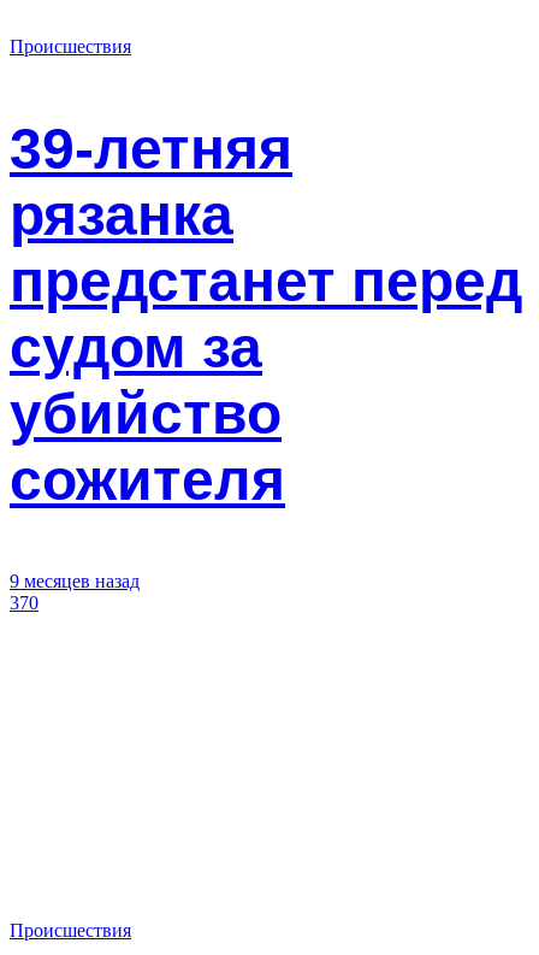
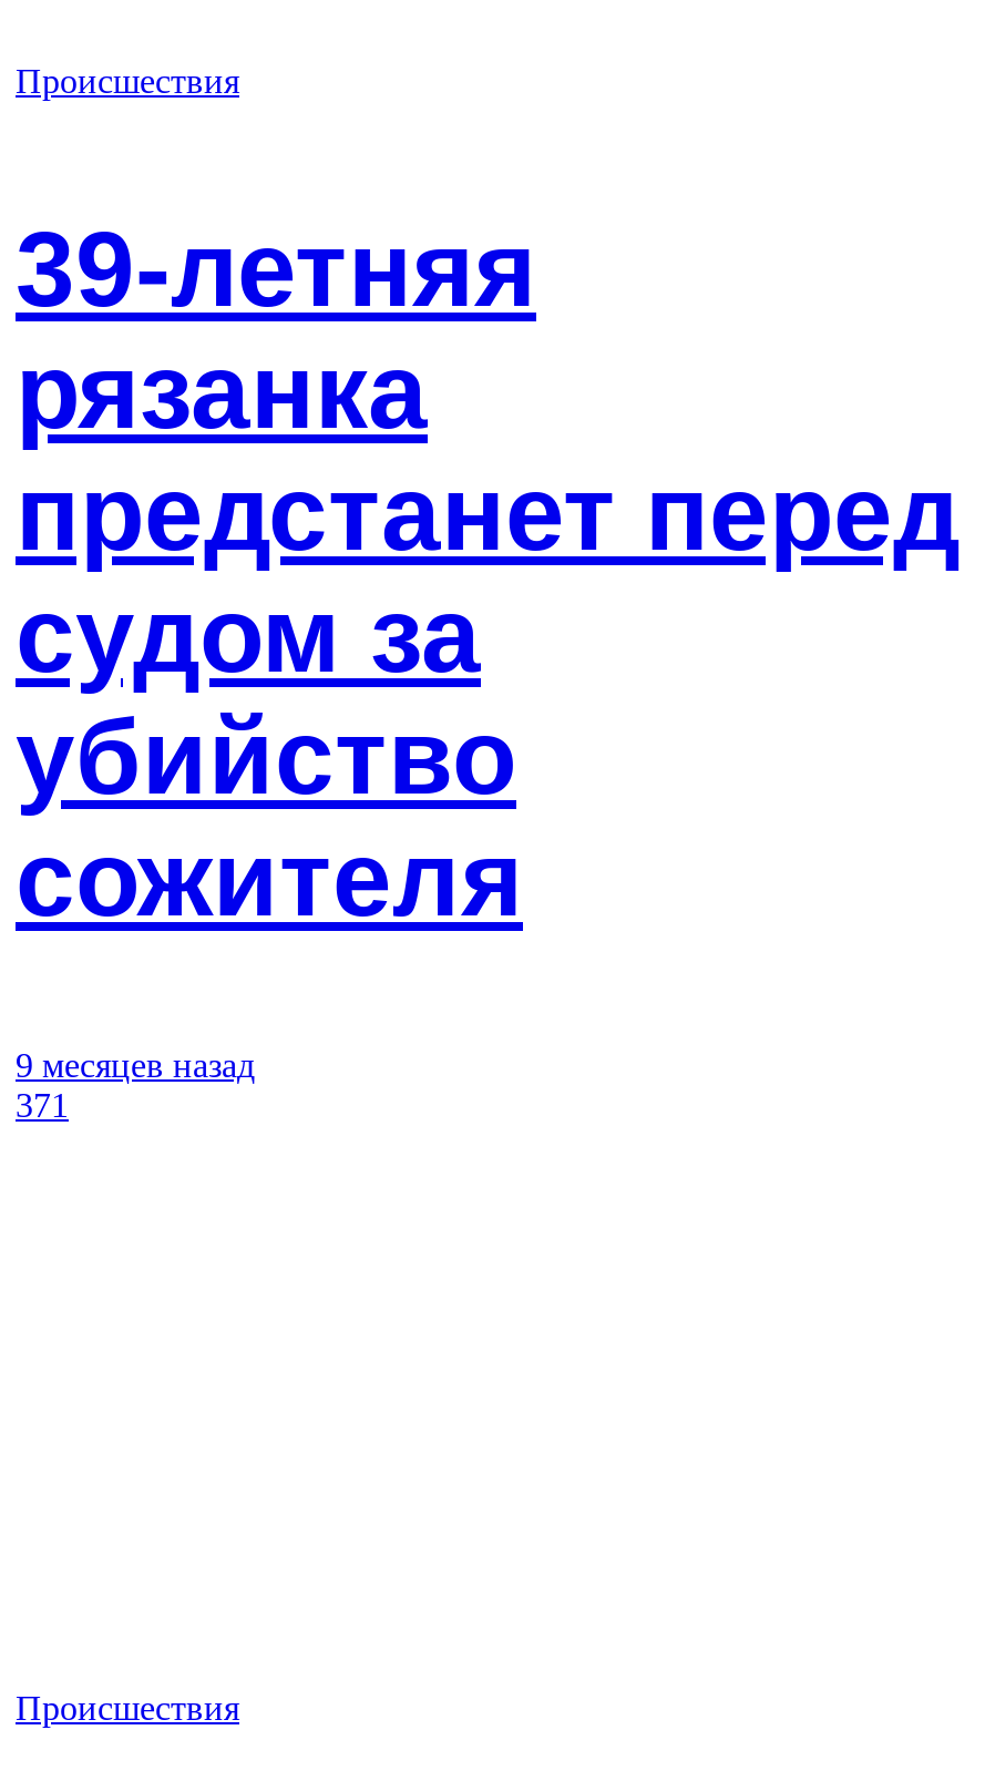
[10,592,38,613] 370 -> [16,1085,69,1123] 371

